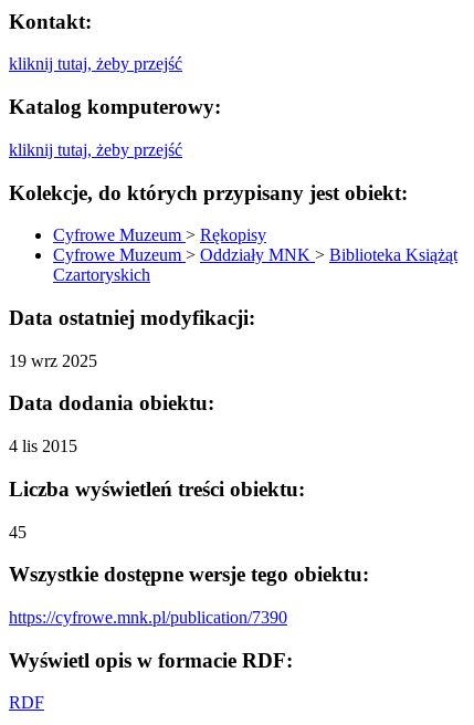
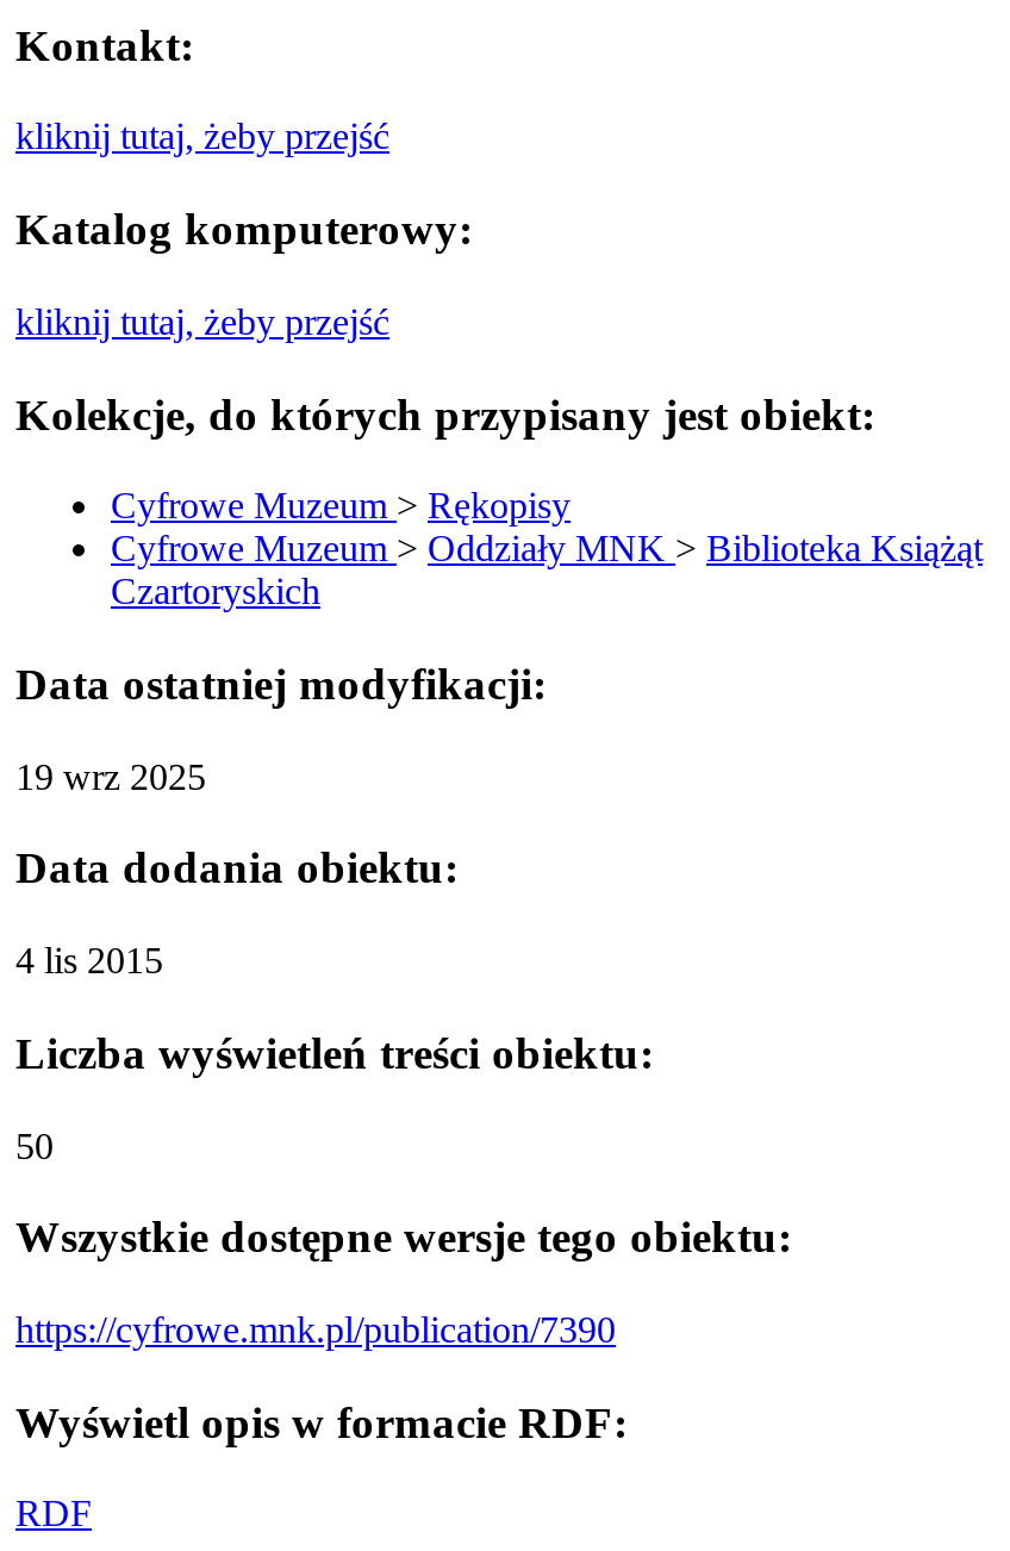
[9,522,27,541] 45 -> [15,1125,54,1165] 50

